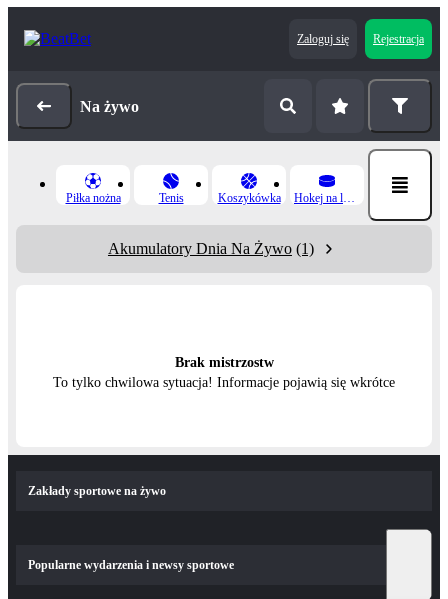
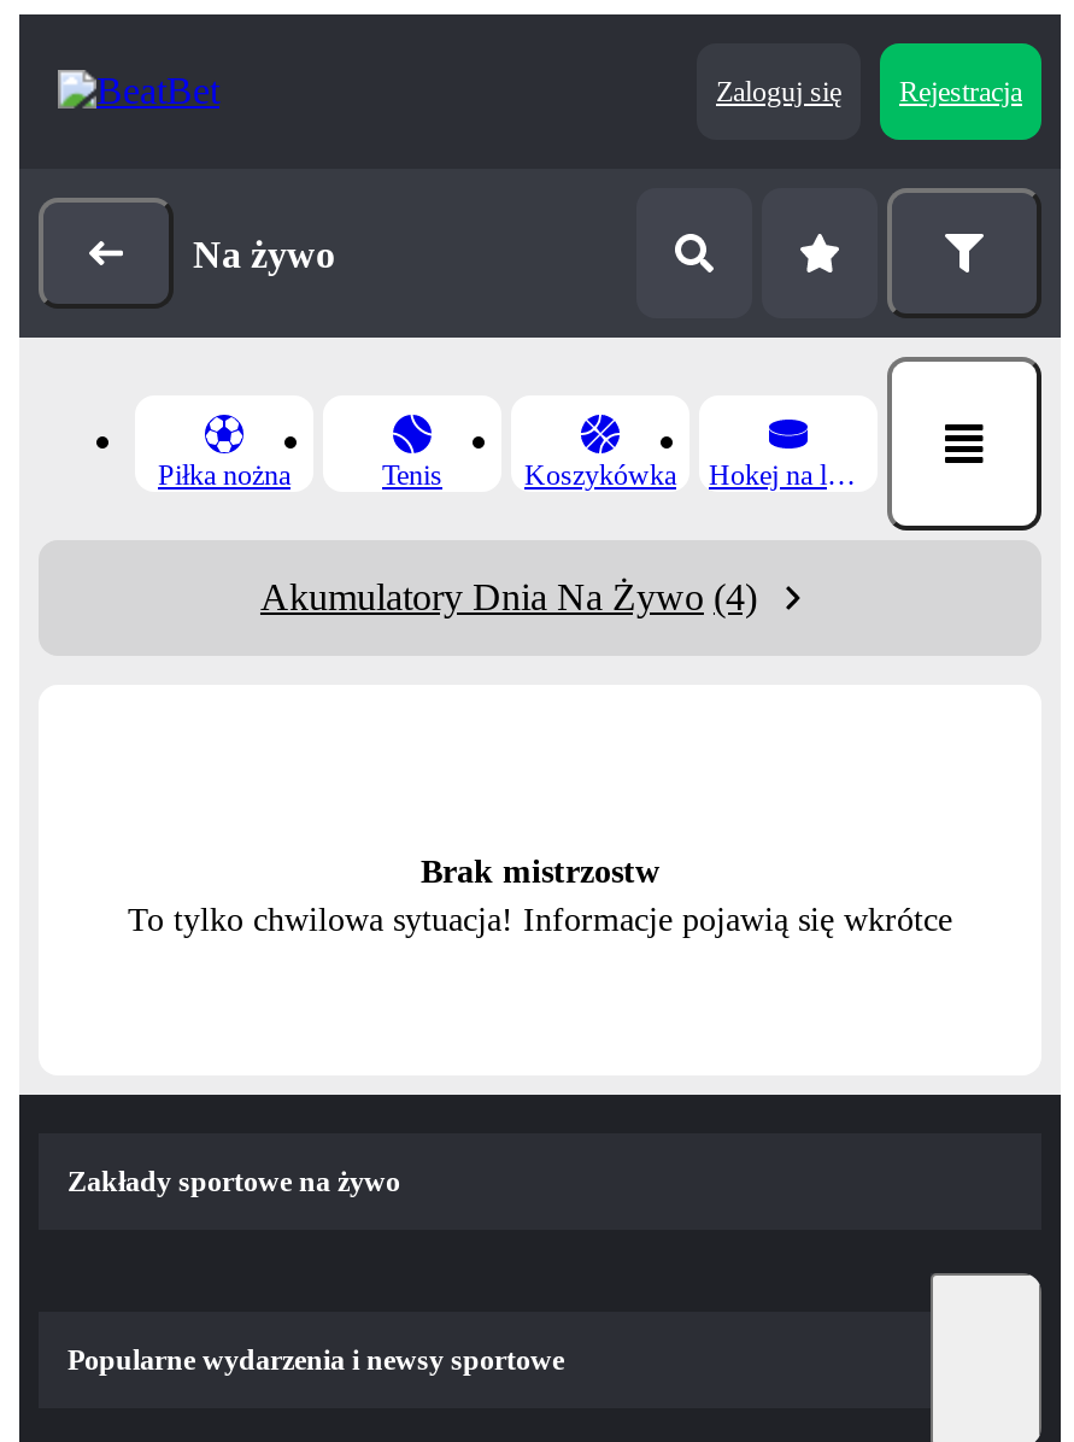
[108,240,314,257] Akumulatory Dnia Na Żywo (1) -> [260,576,757,617] Akumulatory Dnia Na Żywo (4)

